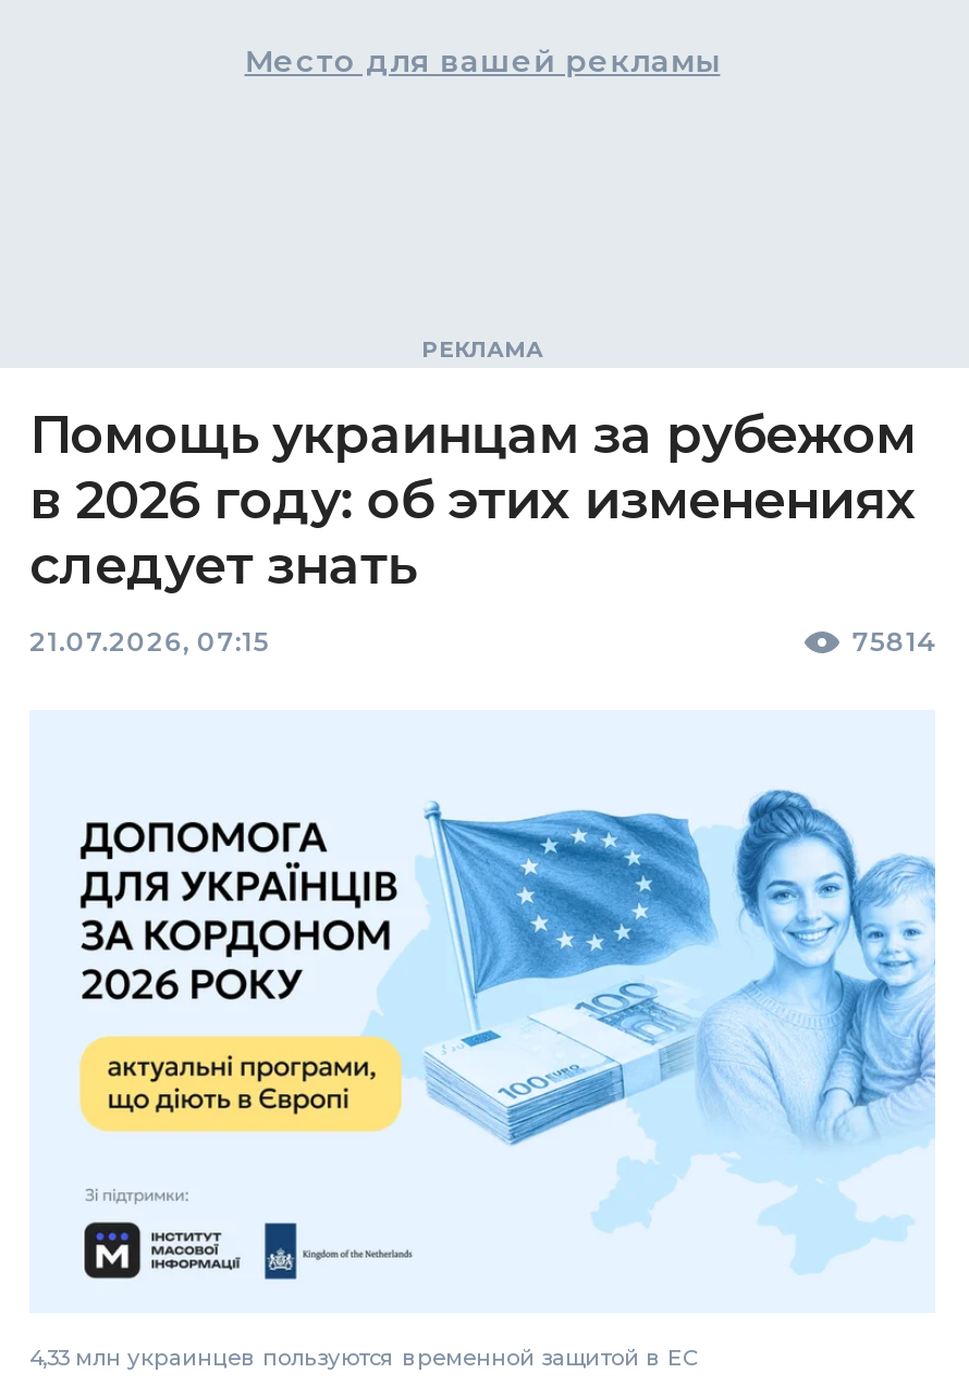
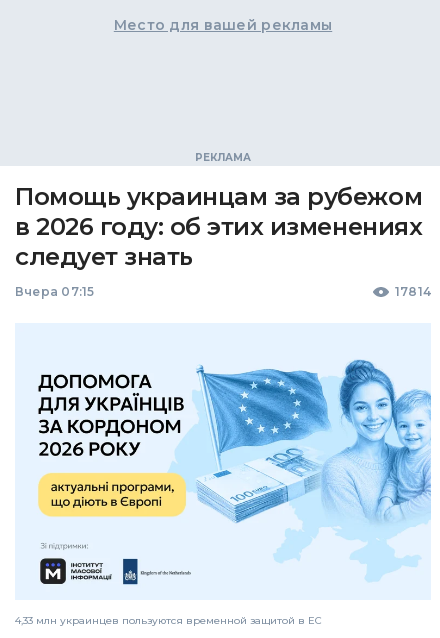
[29,625,935,658] 21.07.2026, 07:15 | 75814 -> [15,284,431,299] Вчера 07:15 | 17814

